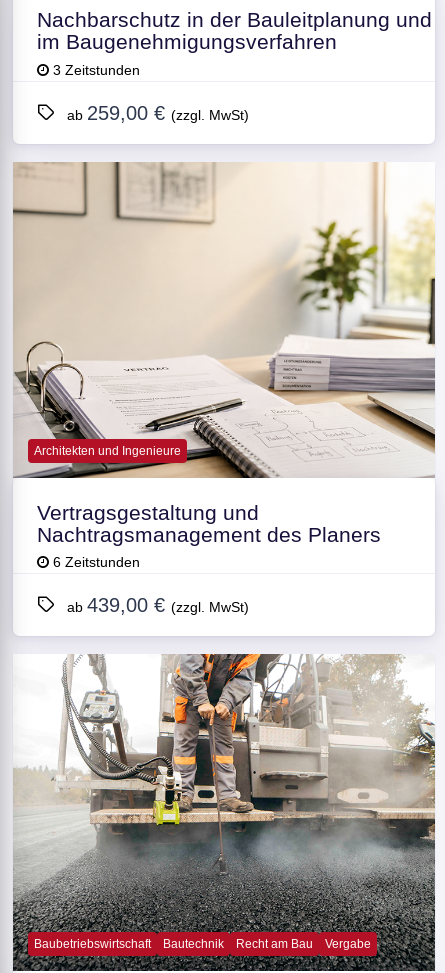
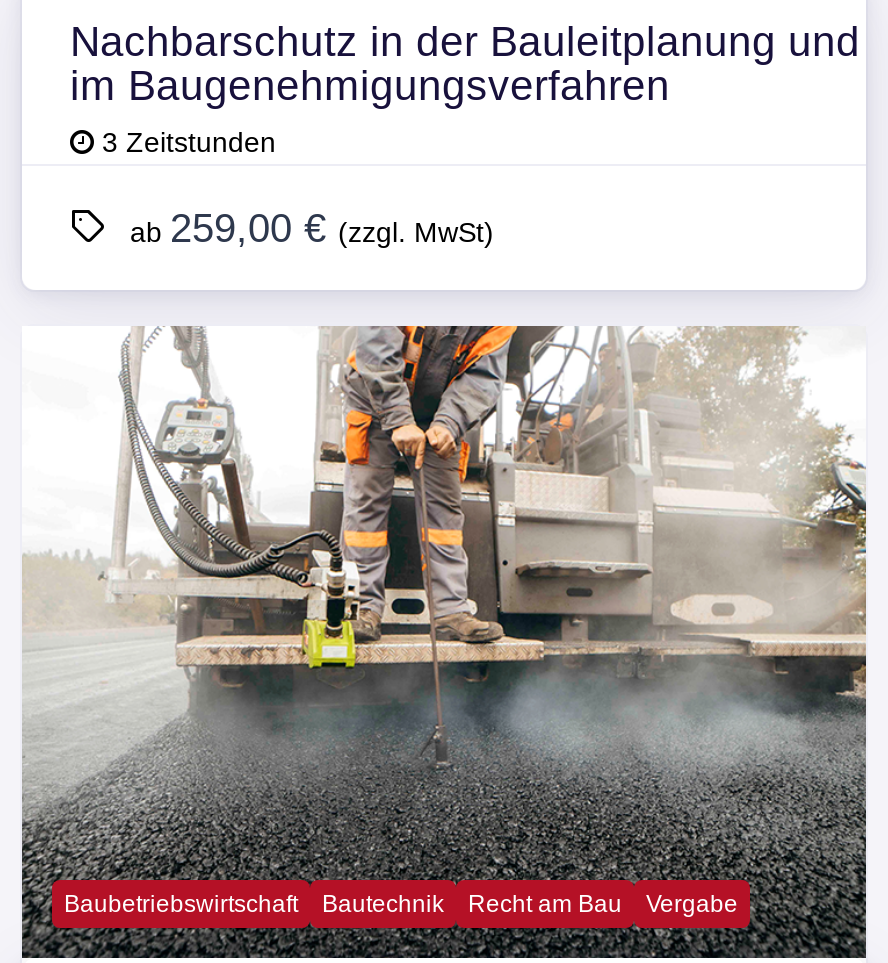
[12,161,436,616] [image] | Architekten und Ingenieure | Vertragsgestaltung und | Nachtragsmanagement des Planers | 6 Zeitstunden | ab 439,00 €(zzgl. MwSt) -> none

